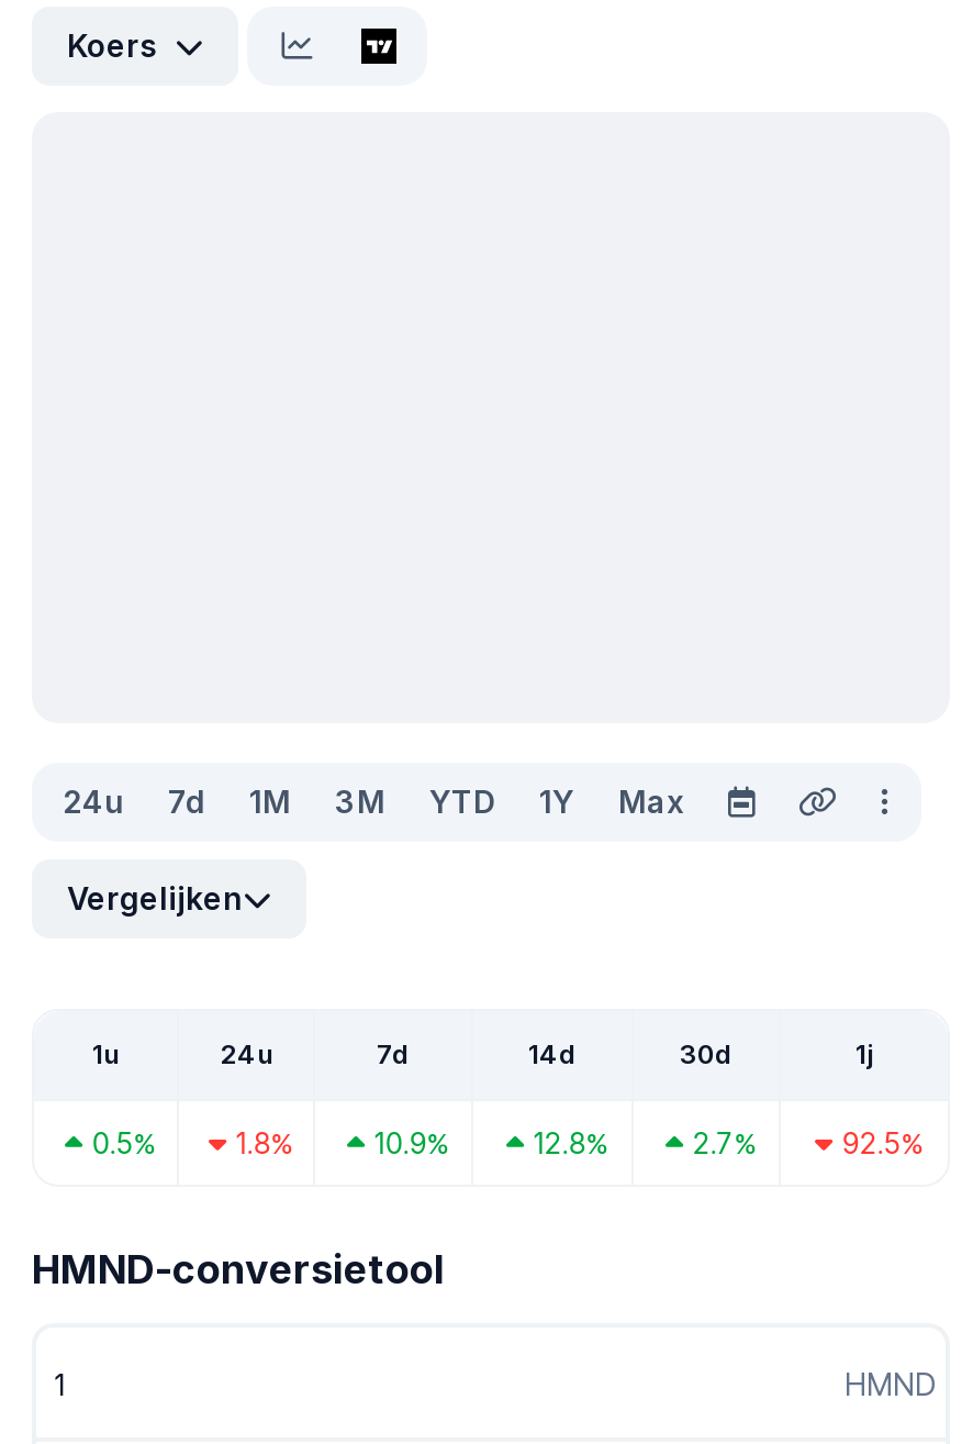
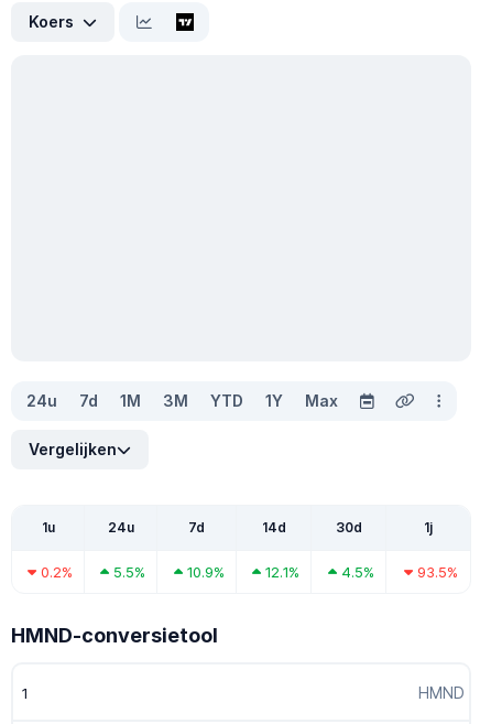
[91,1125,155,1160] 0.5% -> [41,563,73,581] 0.2%
[235,1125,292,1160] 1.8% -> [114,563,145,581] 5.5%
[533,1125,608,1160] 12.8% -> [265,563,300,581] 12.1%
[692,1125,756,1160] 2.7% -> [341,563,374,581] 4.5%
[841,1125,923,1160] 92.5% -> [417,563,458,581] 93.5%

